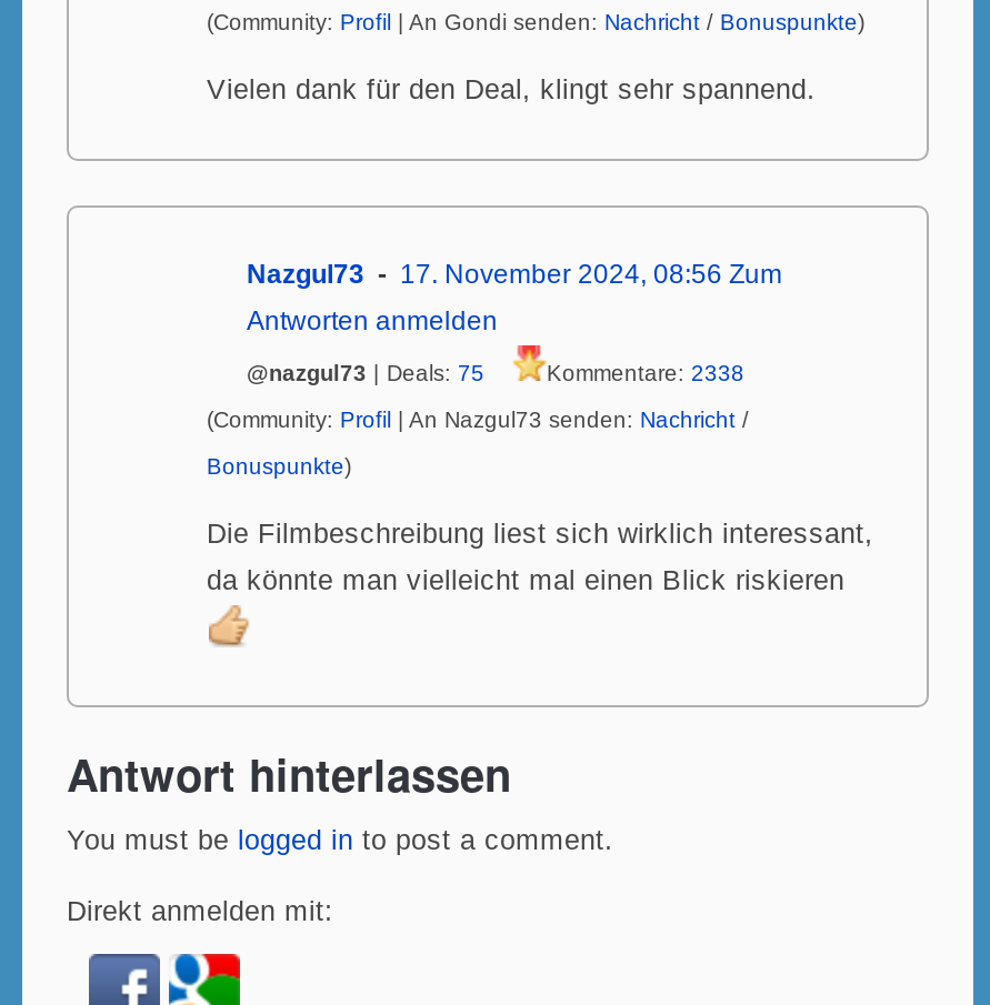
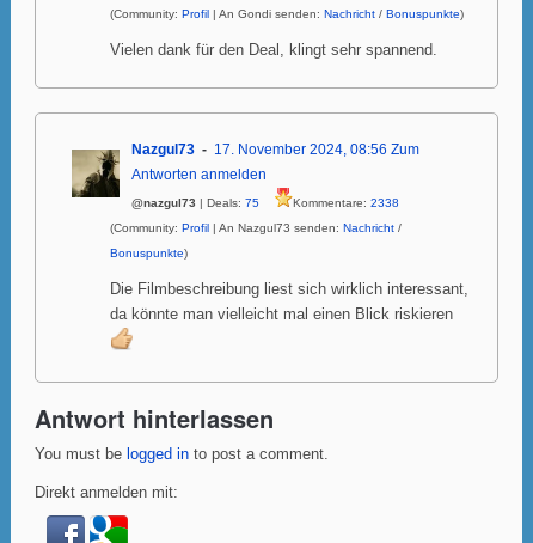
none -> [71,148,121,199] [image]

